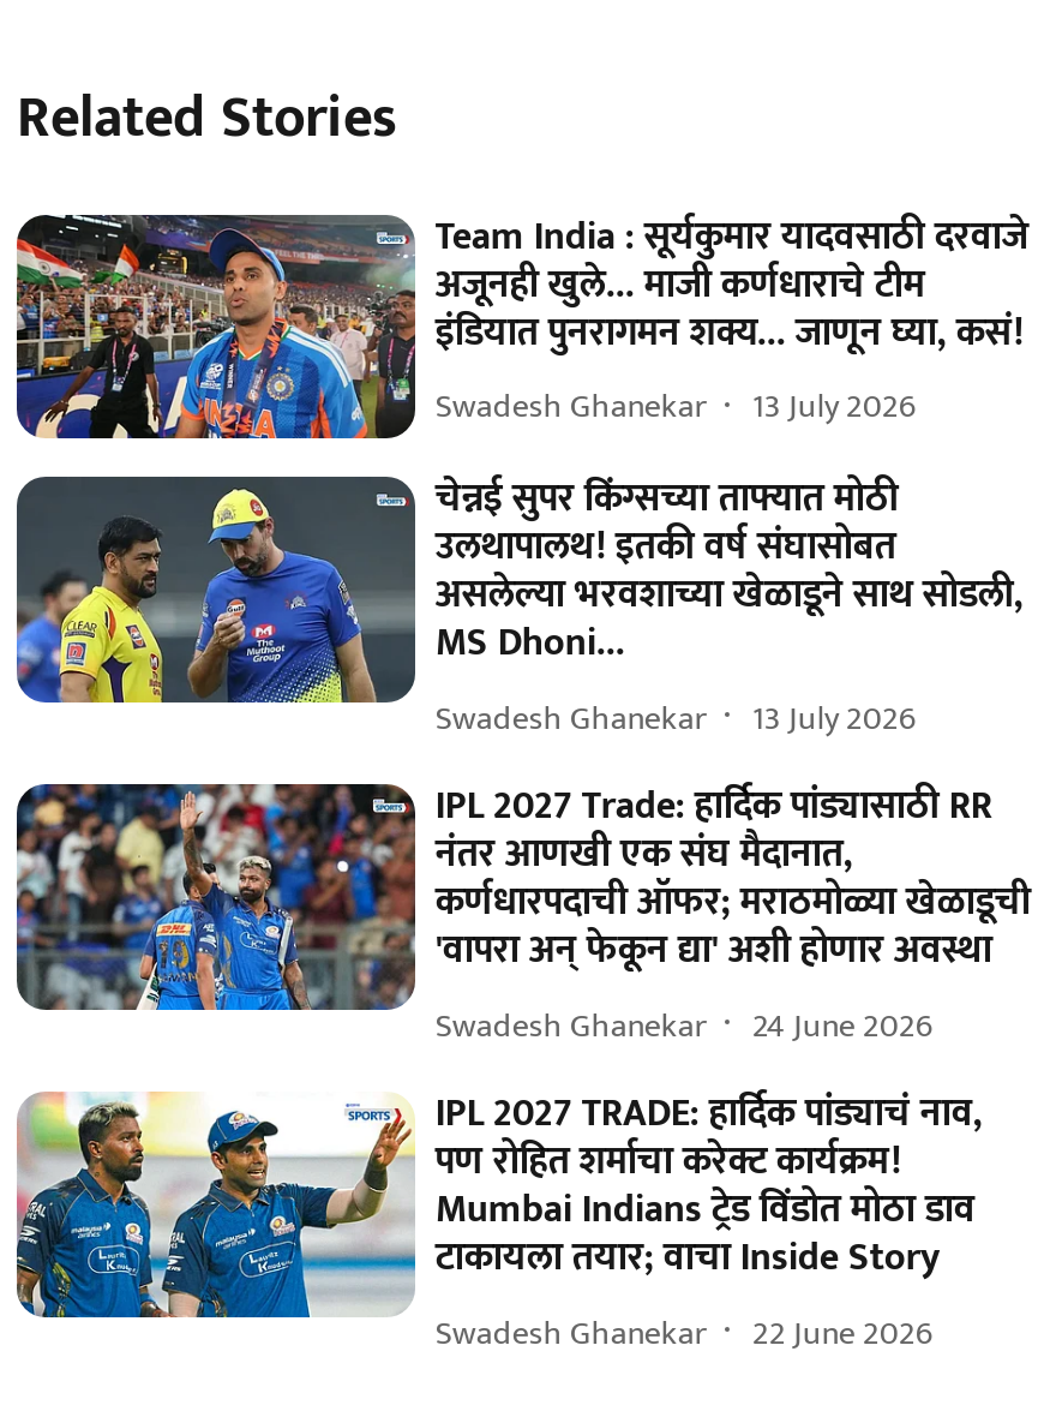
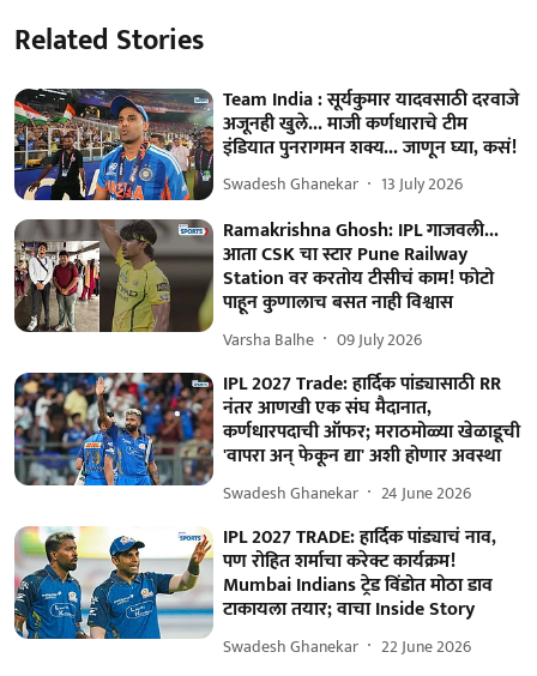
[14,467,1023,745] [image] | चेन्नई सुपर किंग्सच्या ताफ्यात मोठी | उलथापालथ! इतकी वर्ष संघासोबत | असलेल्या भरवशाच्या खेळाडूने साथ सोडली, | MS Dhoni... | Swadesh Ghanekar | 13 July 2026 -> [13,215,499,353] [image] | Ramakrishna Ghosh: IPL गाजवली... | आता CSK चा स्टार Pune Railway | Station वर करतोय टीसीचं काम! फोटो | पाहून कुणालाच बसत नाही विश्वास | Varsha Balhe | 09 July 2026

